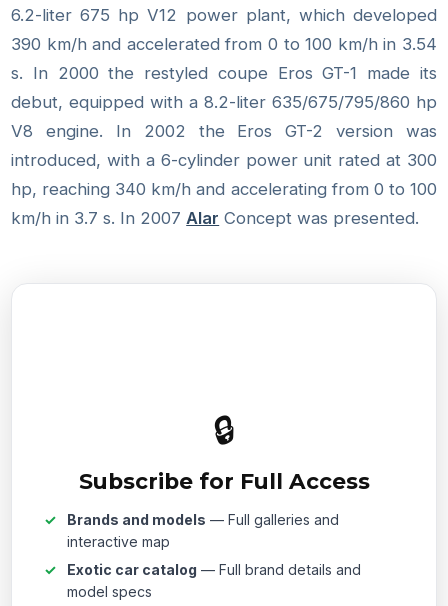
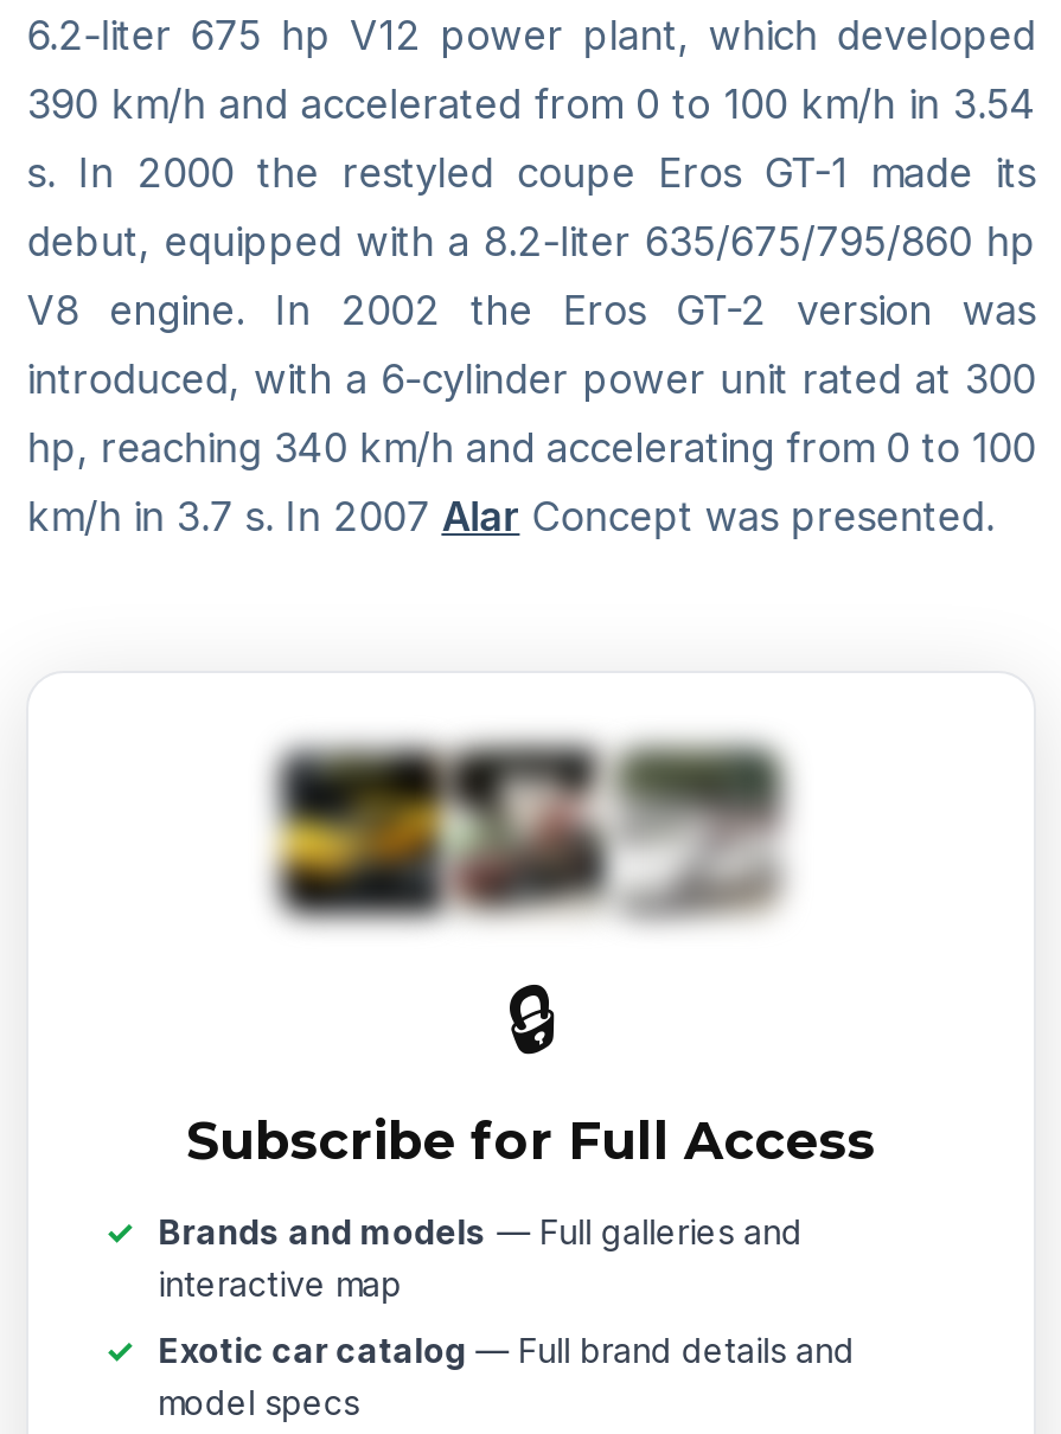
none -> [266,732,797,929] [image]

